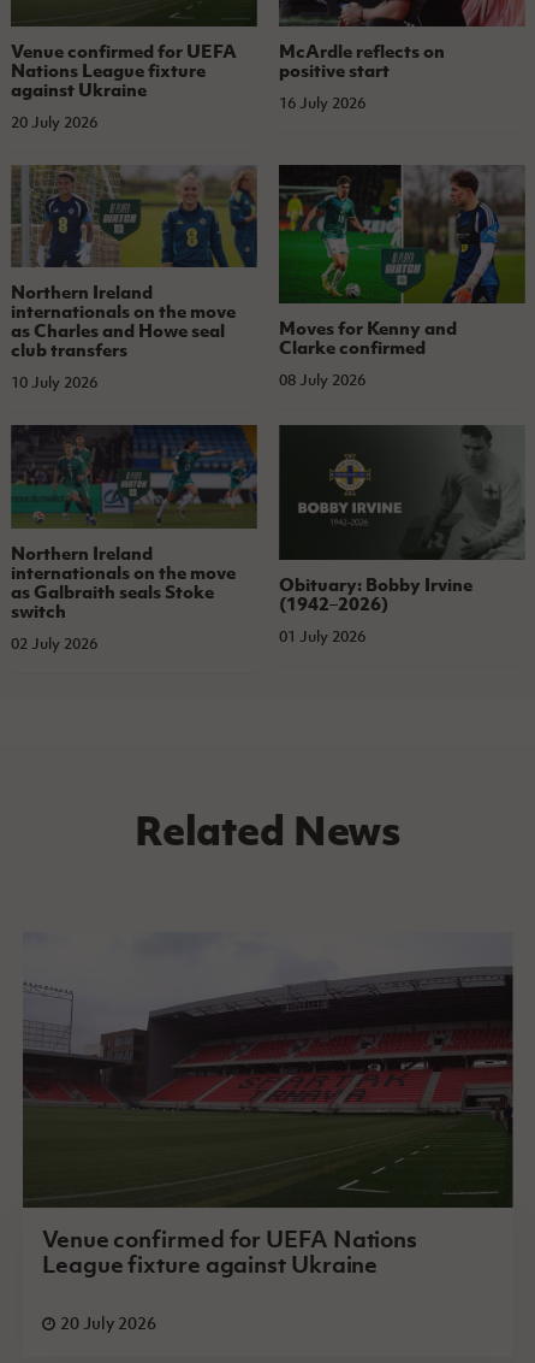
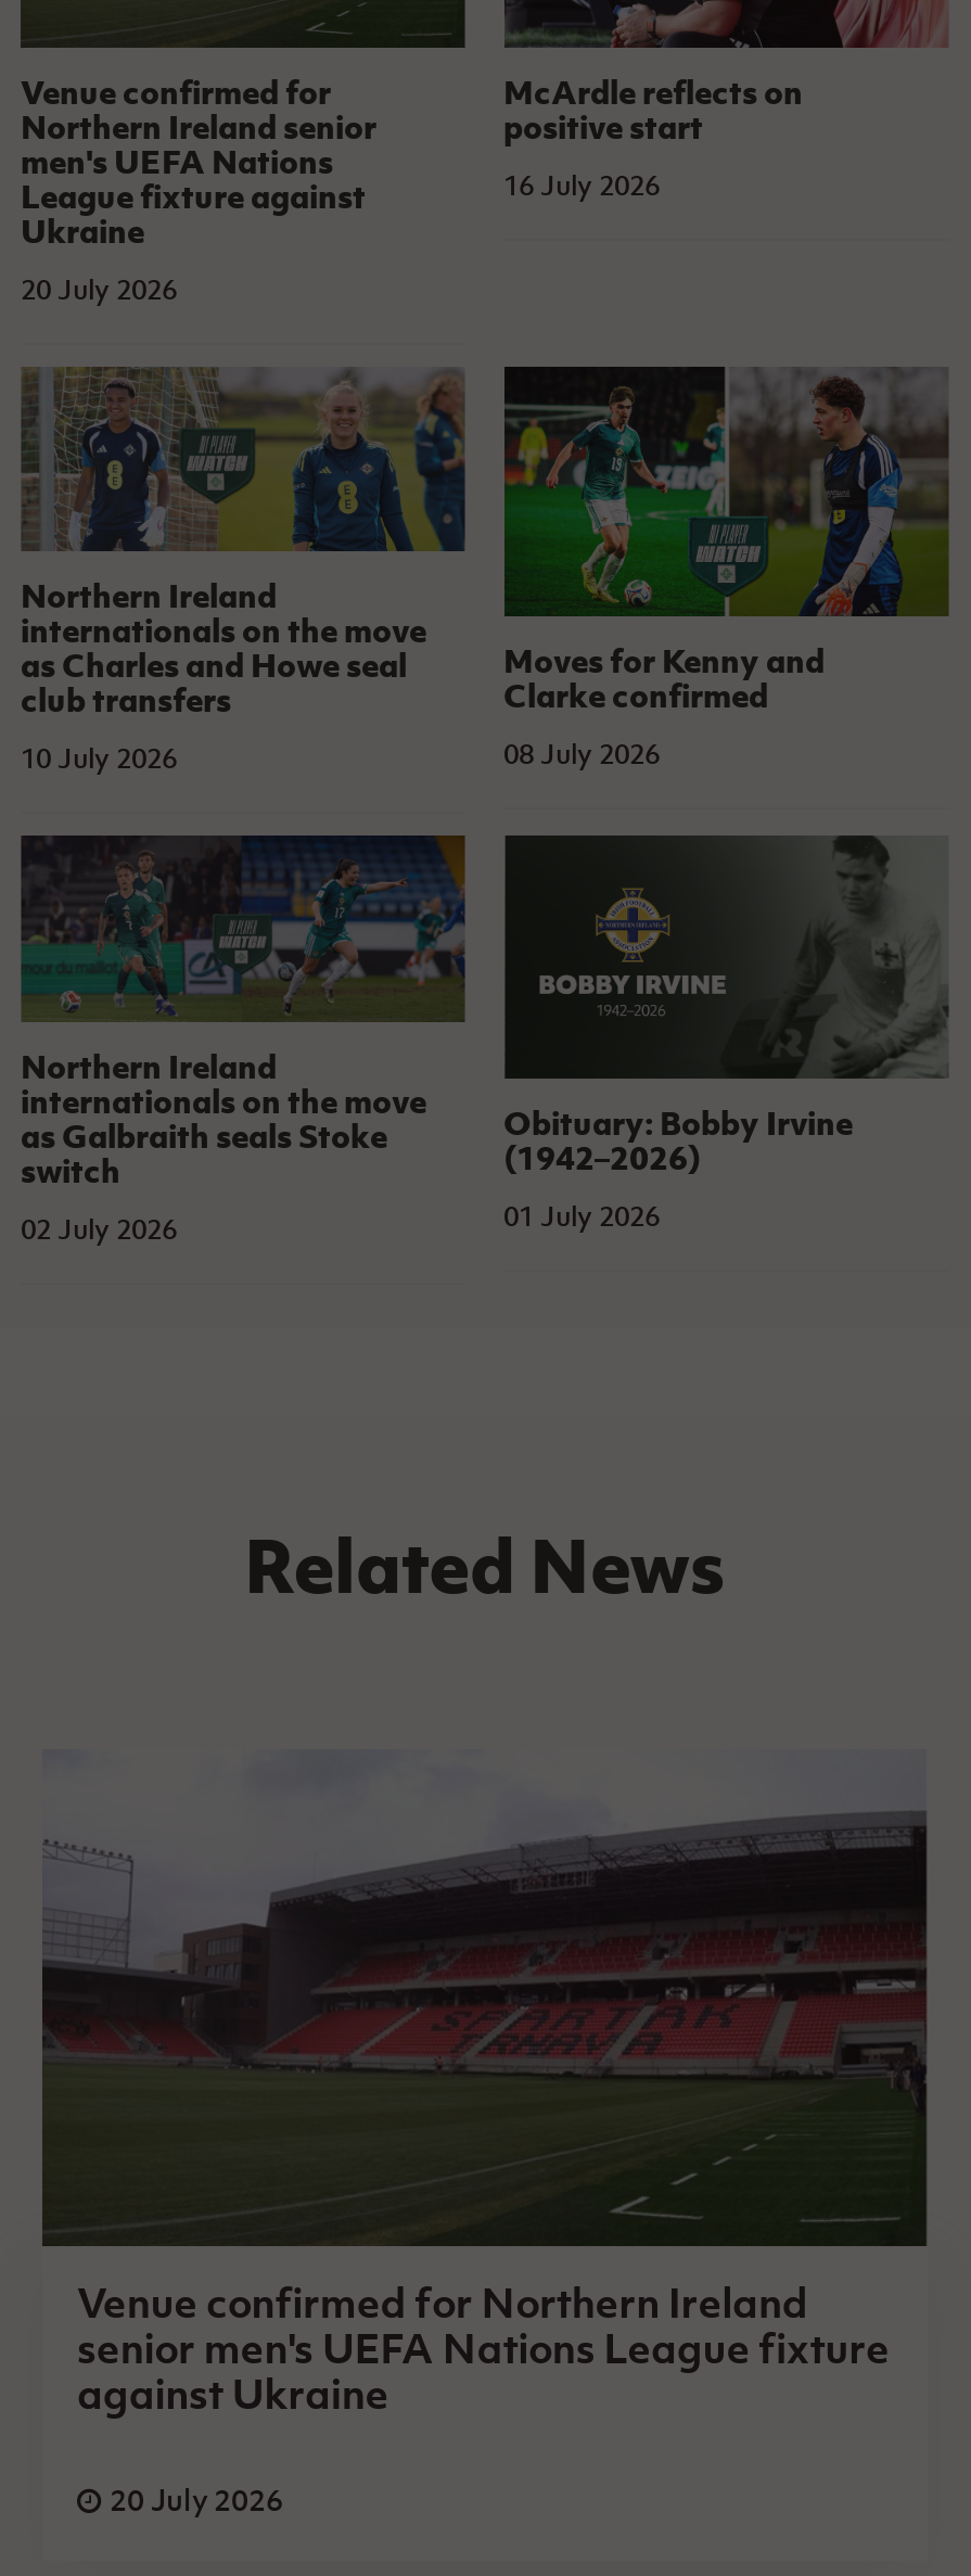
[11,38,237,82] Venue confirmed for UEFA | Nations League fixture -> [21,69,376,252] Venue confirmed for | Northern Ireland senior | men's UEFA Nations | League fixture against | Ukraine
moved [11,77,147,101] -> [77,2368,389,2420]: against Ukraine
[42,1225,417,1279] Venue confirmed for UEFA Nations | League fixture against Ukraine -> [77,2277,889,2375] Venue confirmed for Northern Ireland | senior men's UEFA Nations League fixture

